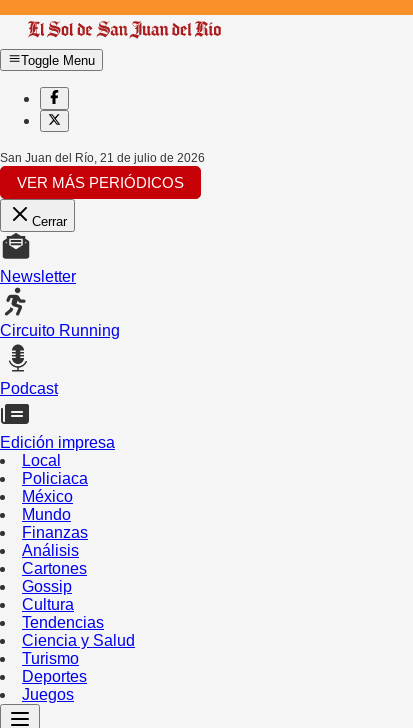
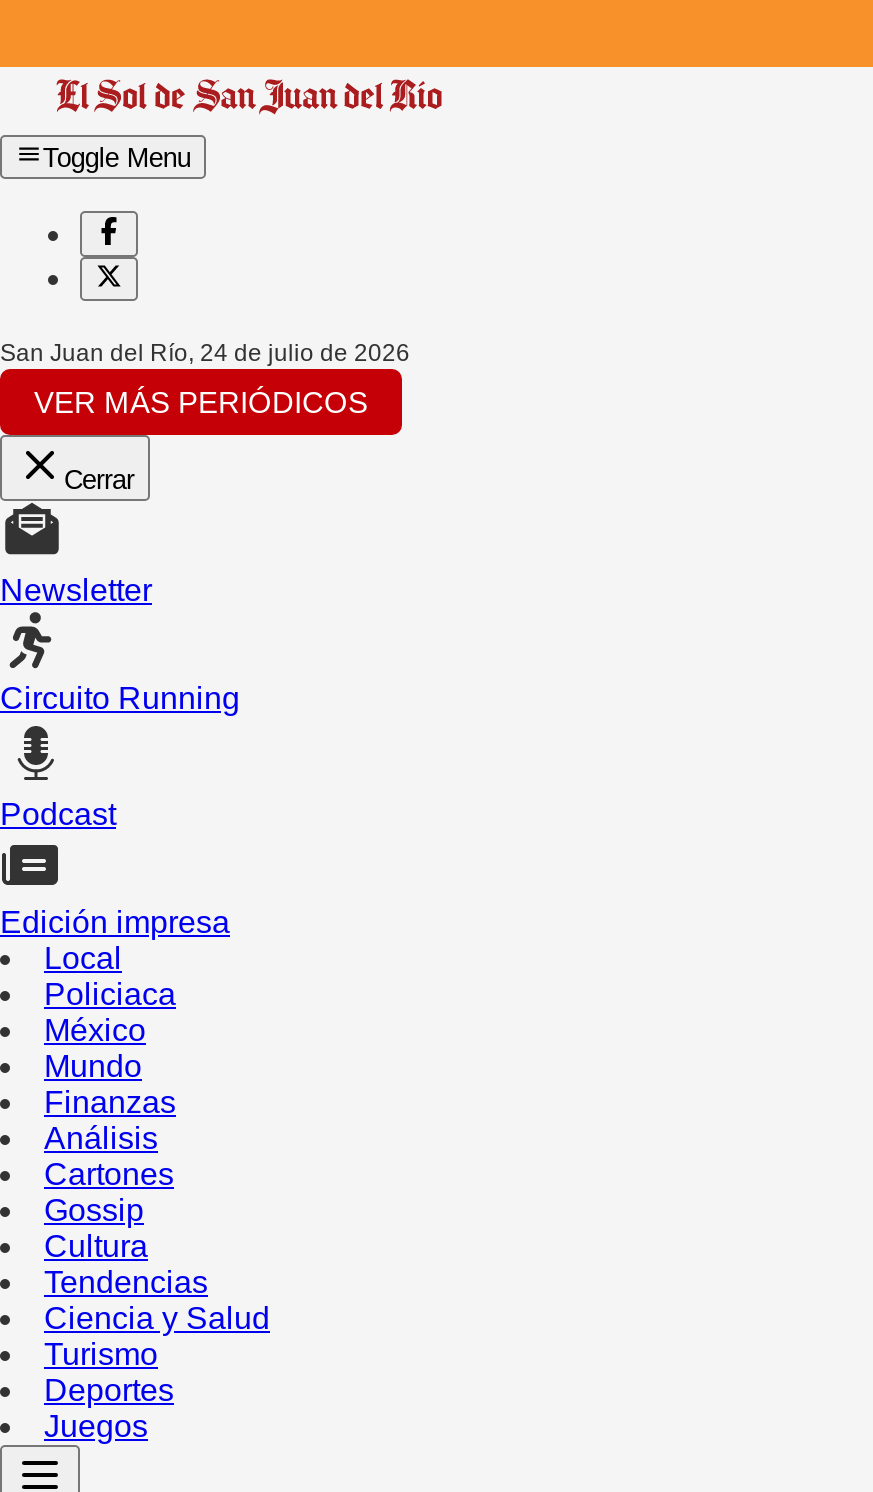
[0,151,205,165] San Juan del Río, 21 de julio de 2026 -> [0,339,410,367] San Juan del Río, 24 de julio de 2026

